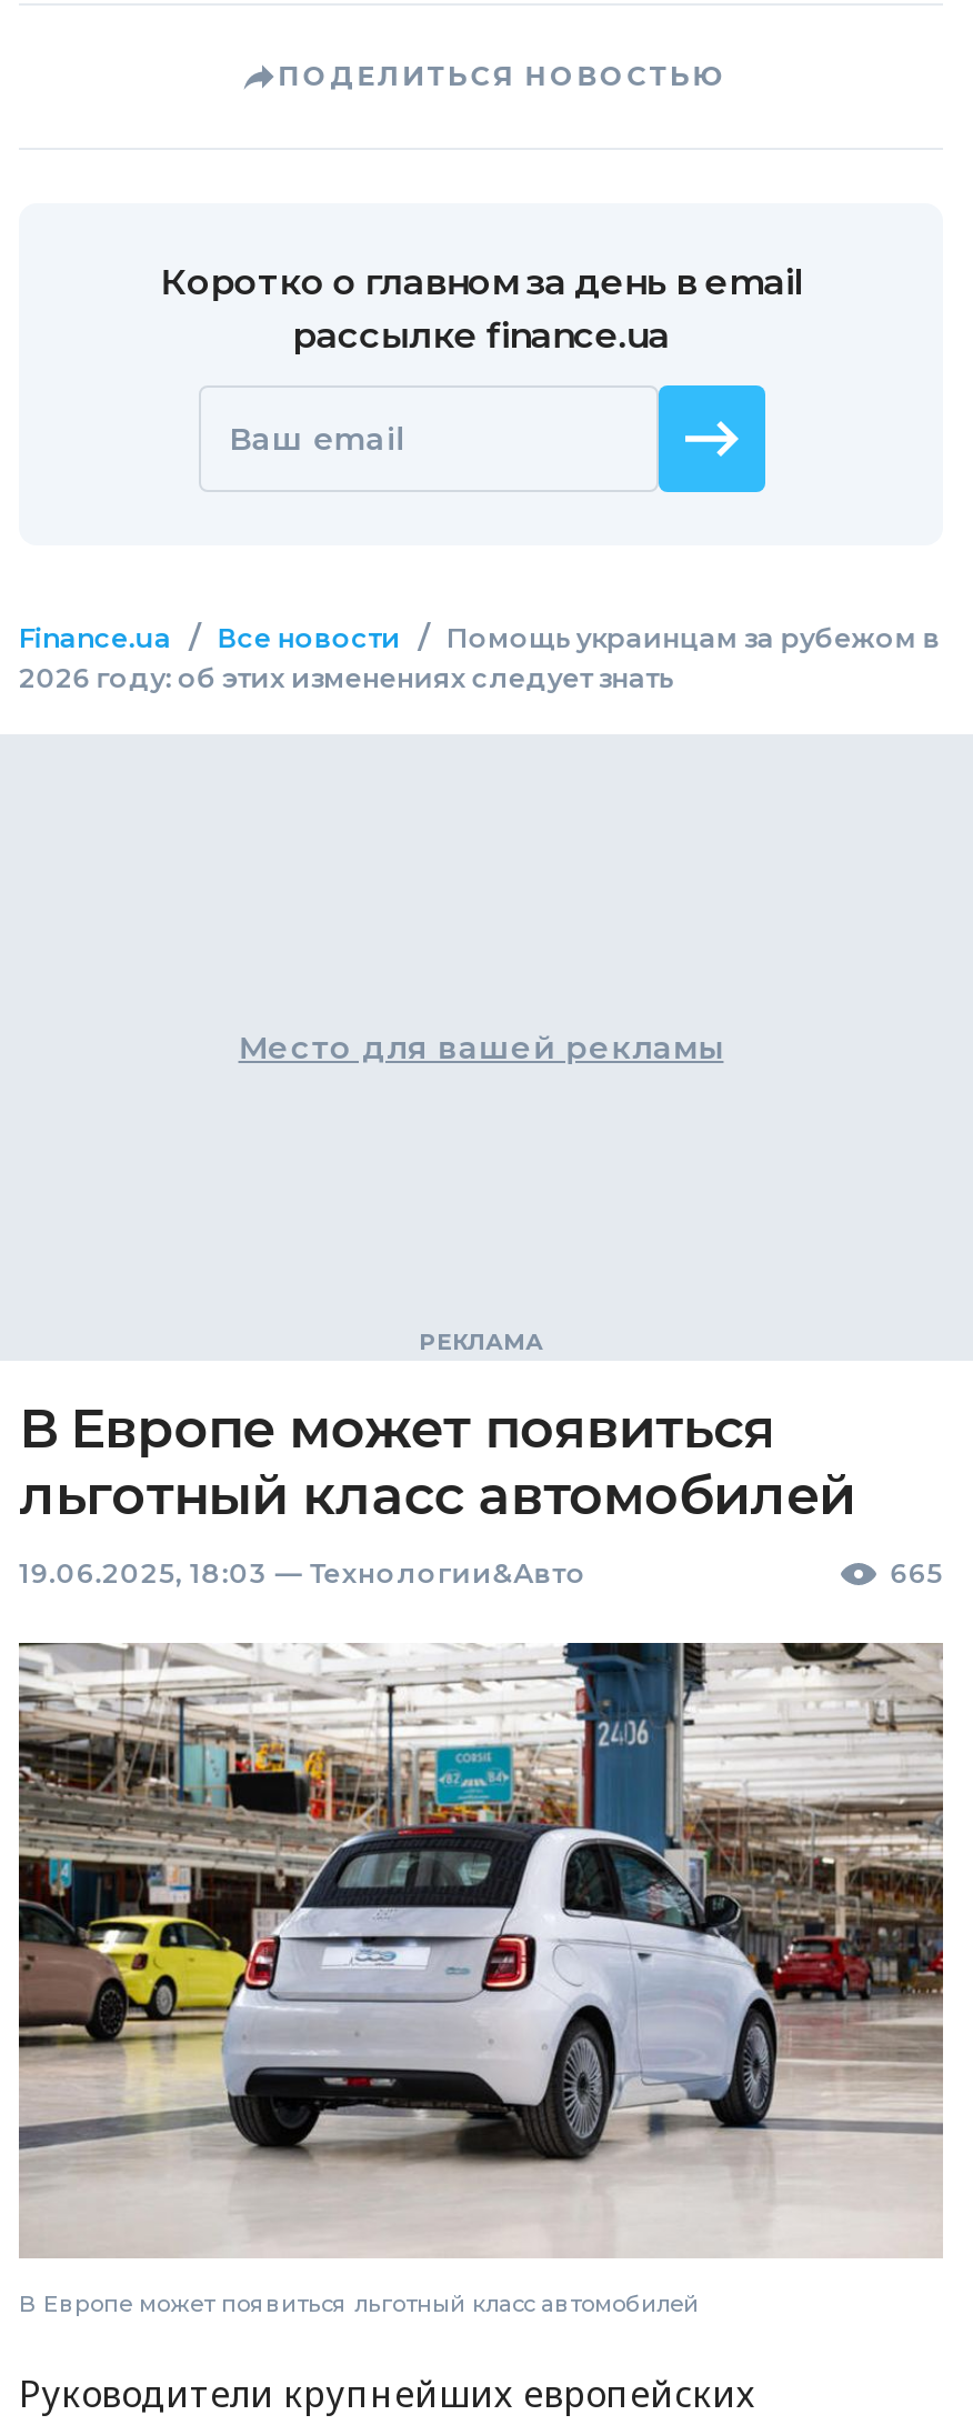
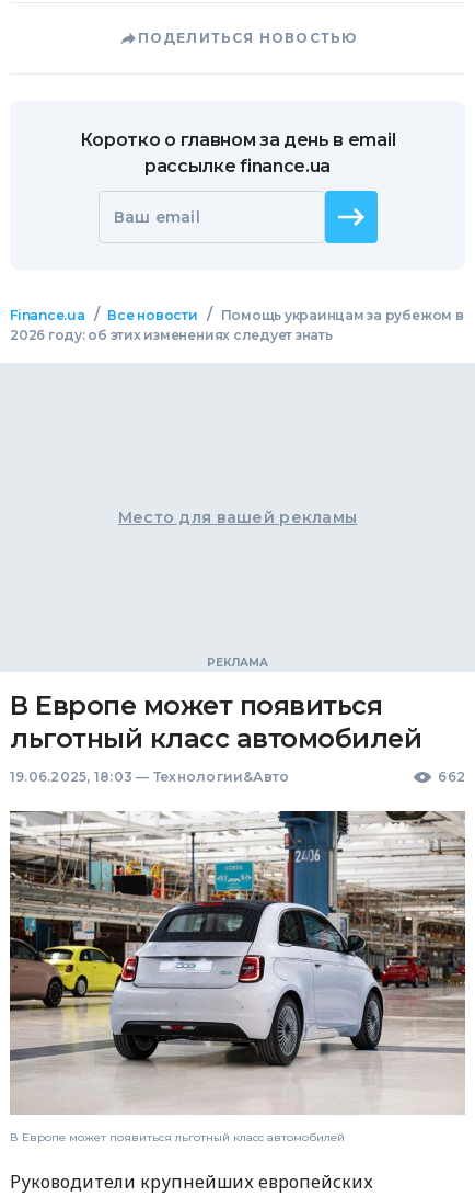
[890,1556,943,1589] 665 -> [438,768,465,785] 662

